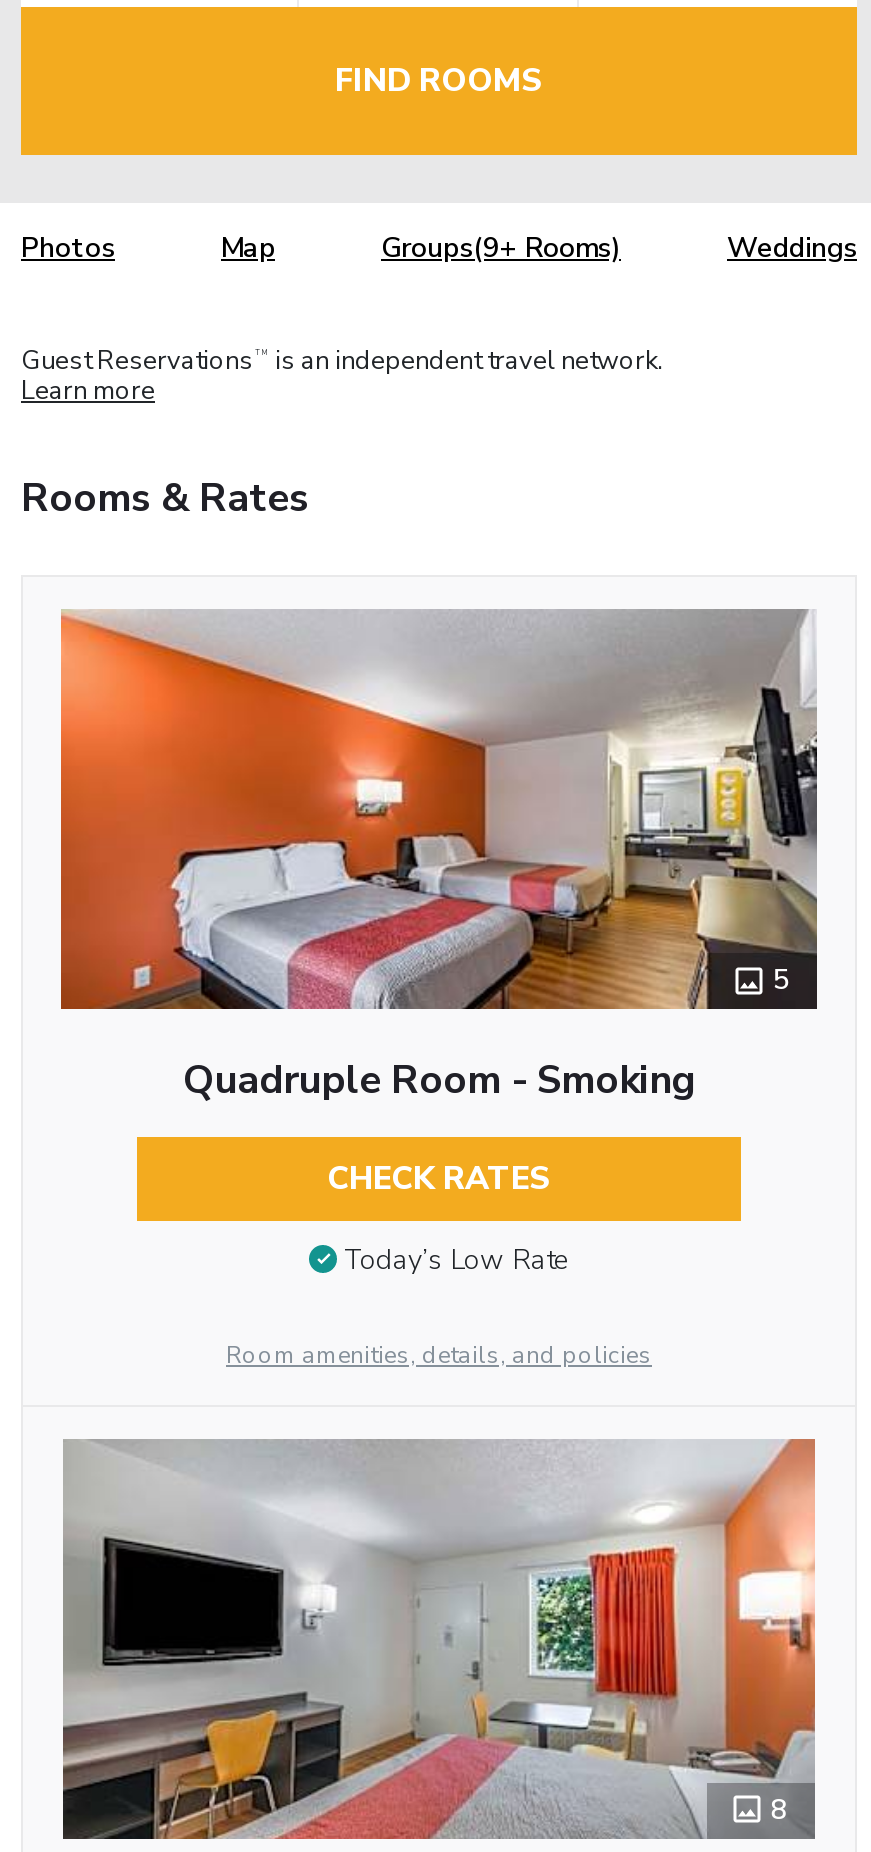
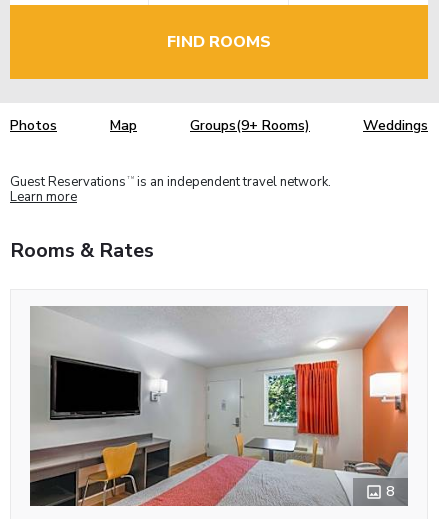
[59,609,819,1370] [image] | 5 | Quadruple Room - Smoking | CHECK RATES | Today’s Low Rate | Room amenities, details, and policies -> none

